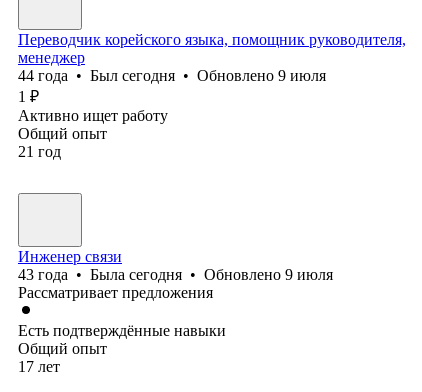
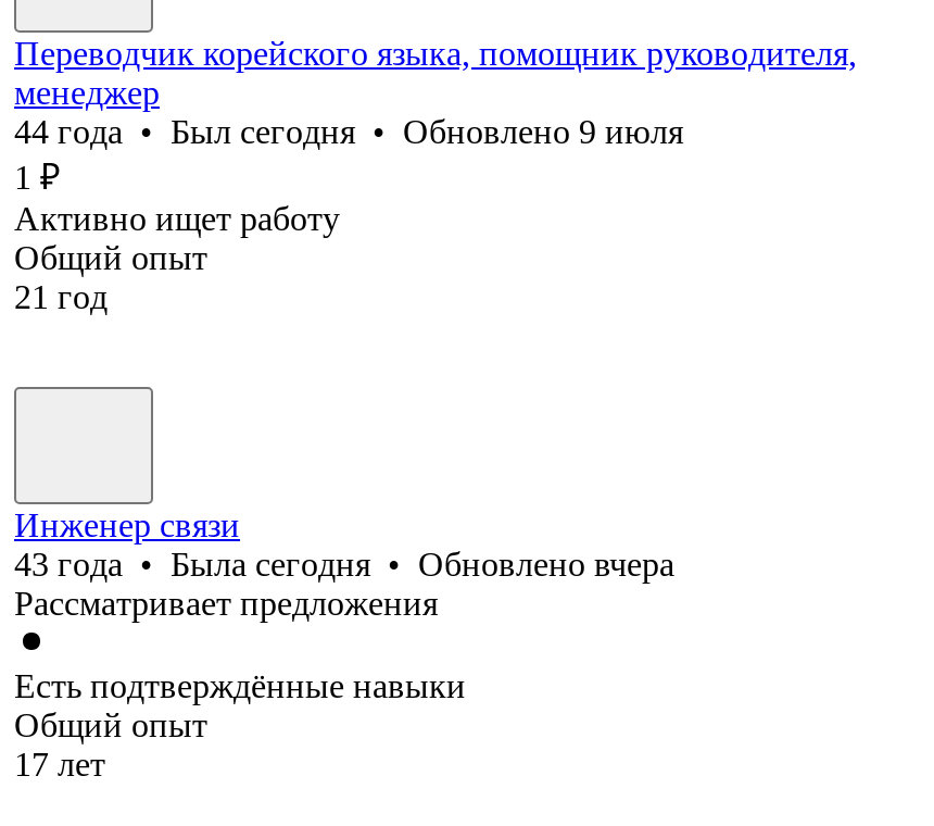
[18,266,333,283] 43 года • Была сегодня • Обновлено 9 июля -> [14,545,674,582] 43 года • Была сегодня • Обновлено вчера

